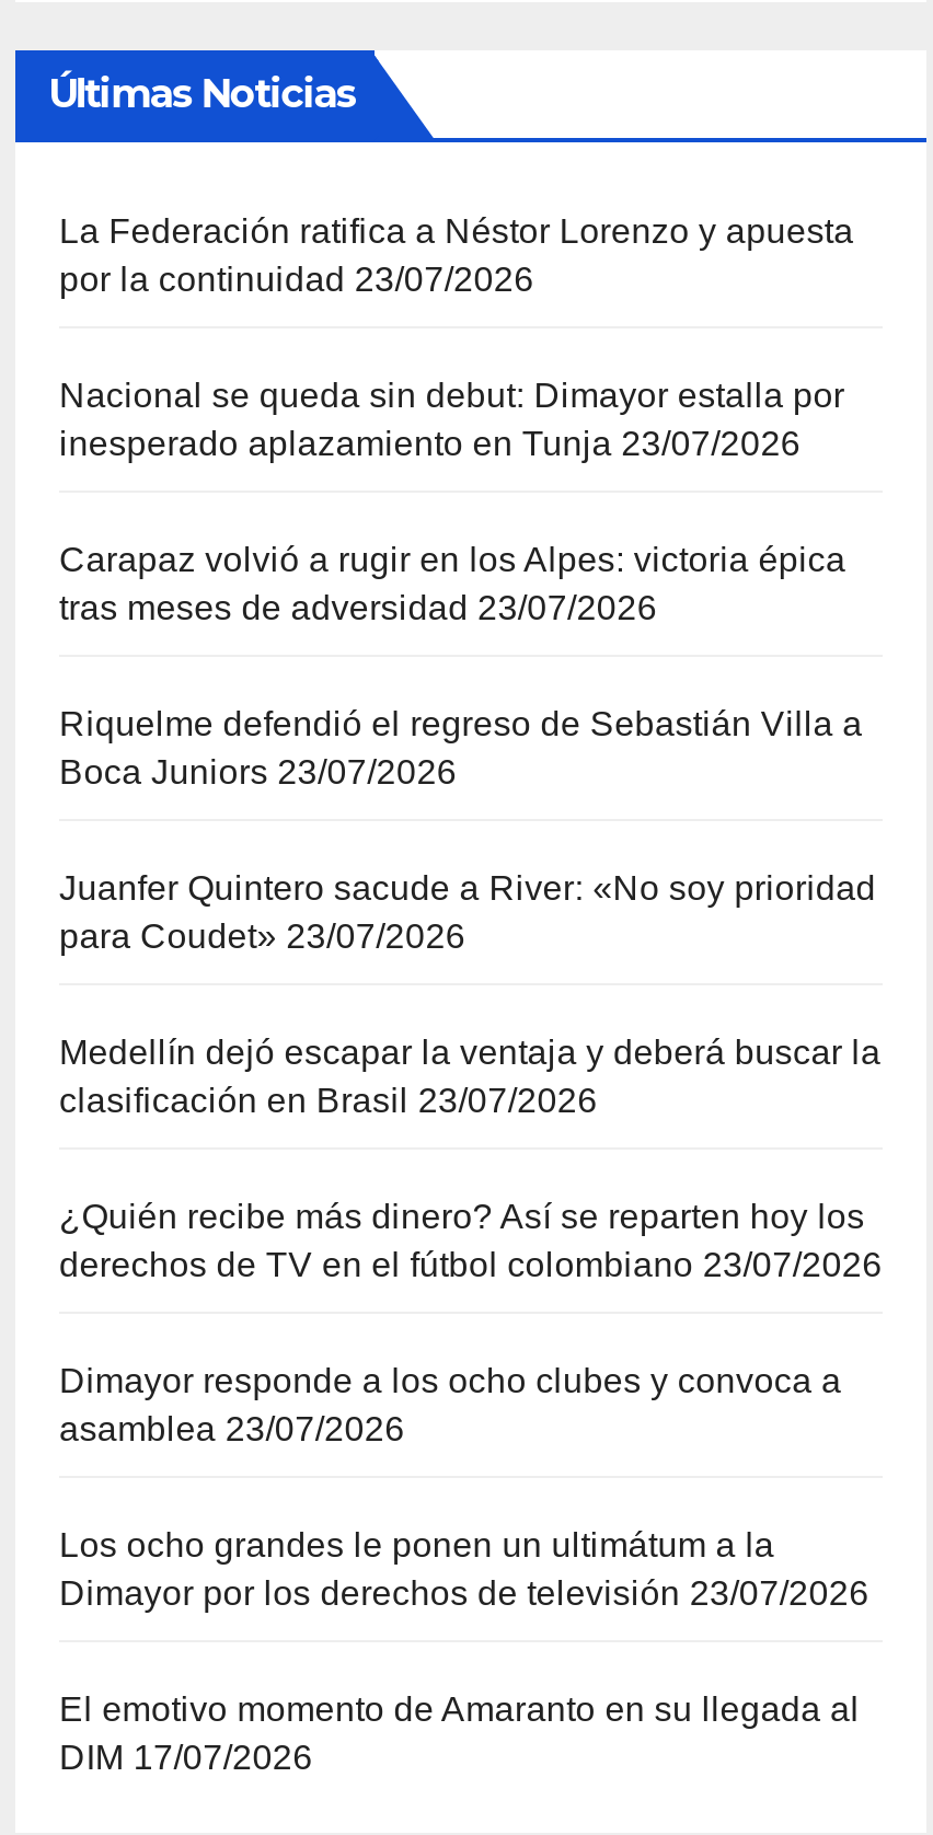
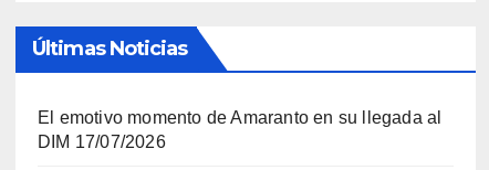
[59,214,882,1613] La Federación ratifica a Néstor Lorenzo y apuesta | por la continuidad 23/07/2026 | Nacional se queda sin debut: Dimayor estalla por | inesperado aplazamiento en Tunja 23/07/2026 | Carapaz volvió a rugir en los Alpes: victoria épica | tras meses de adversidad 23/07/2026 | Riquelme defendió el regreso de Sebastián Villa a | Boca Juniors 23/07/2026 | Juanfer Quintero sacude a River: «No soy prioridad | para Coudet» 23/07/2026 | Medellín dejó escapar la ventaja y deberá buscar la | clasificación en Brasil 23/07/2026 | ¿Quién recibe más dinero? Así se reparten hoy los | derechos de TV en el fútbol colombiano 23/07/2026 | Dimayor responde a los ocho clubes y convoca a | asamblea 23/07/2026 | Los ocho grandes le ponen un ultimátum a la | Dimayor por los derechos de televisión 23/07/2026 -> none

